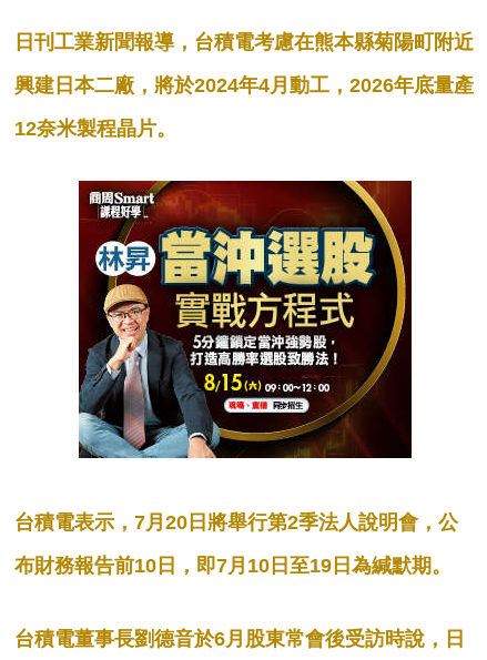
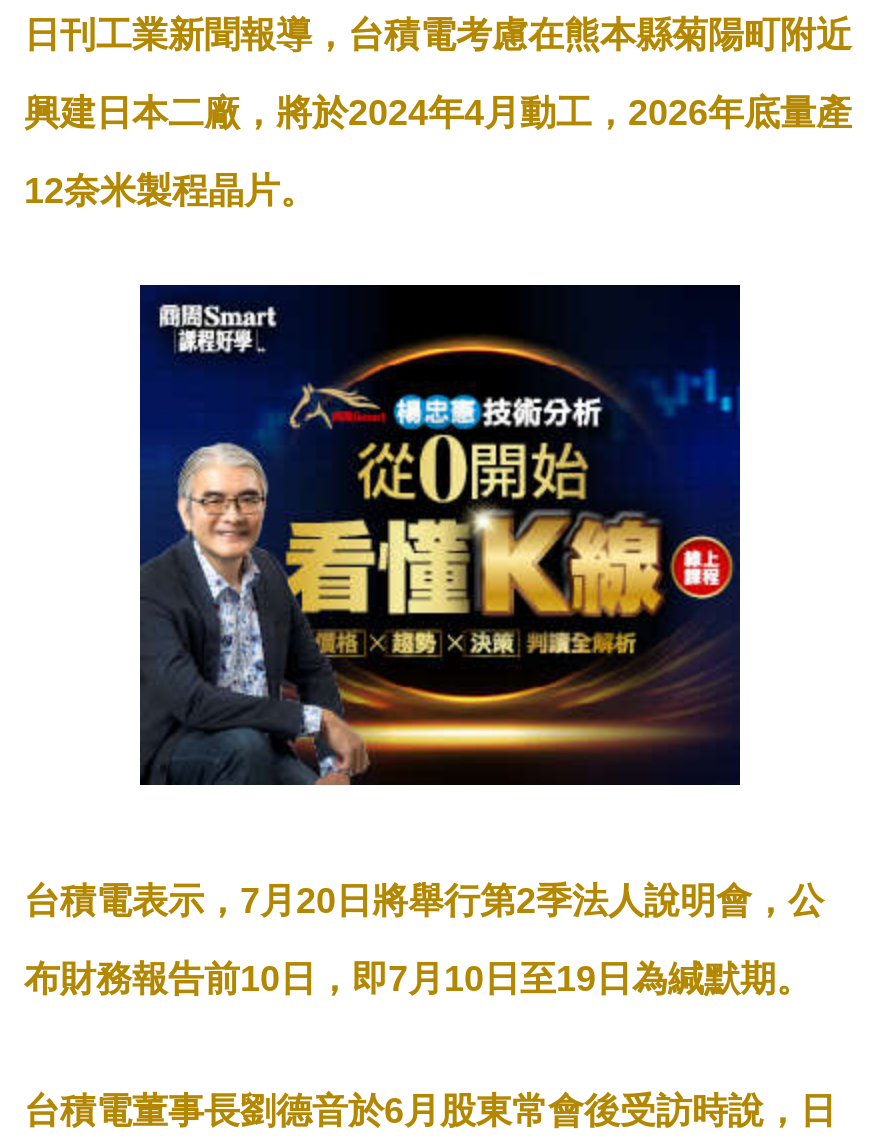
[78,180,413,459] [image] -> [138,283,742,787] [image]

